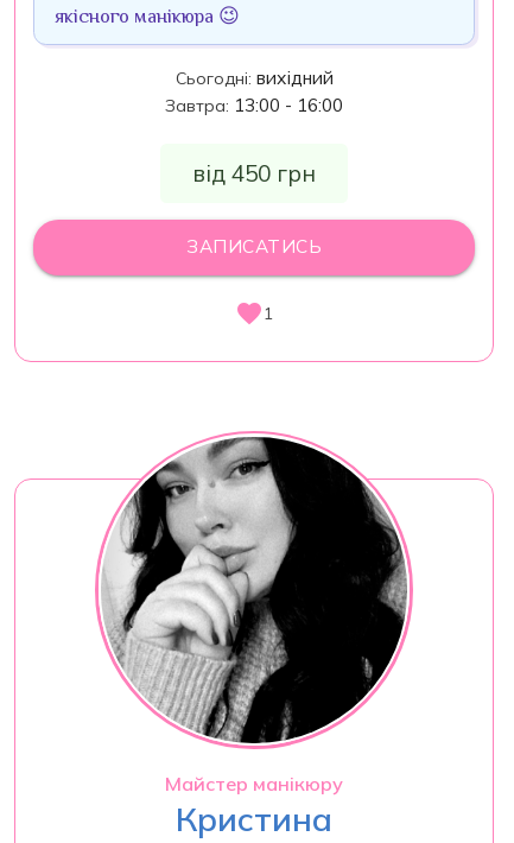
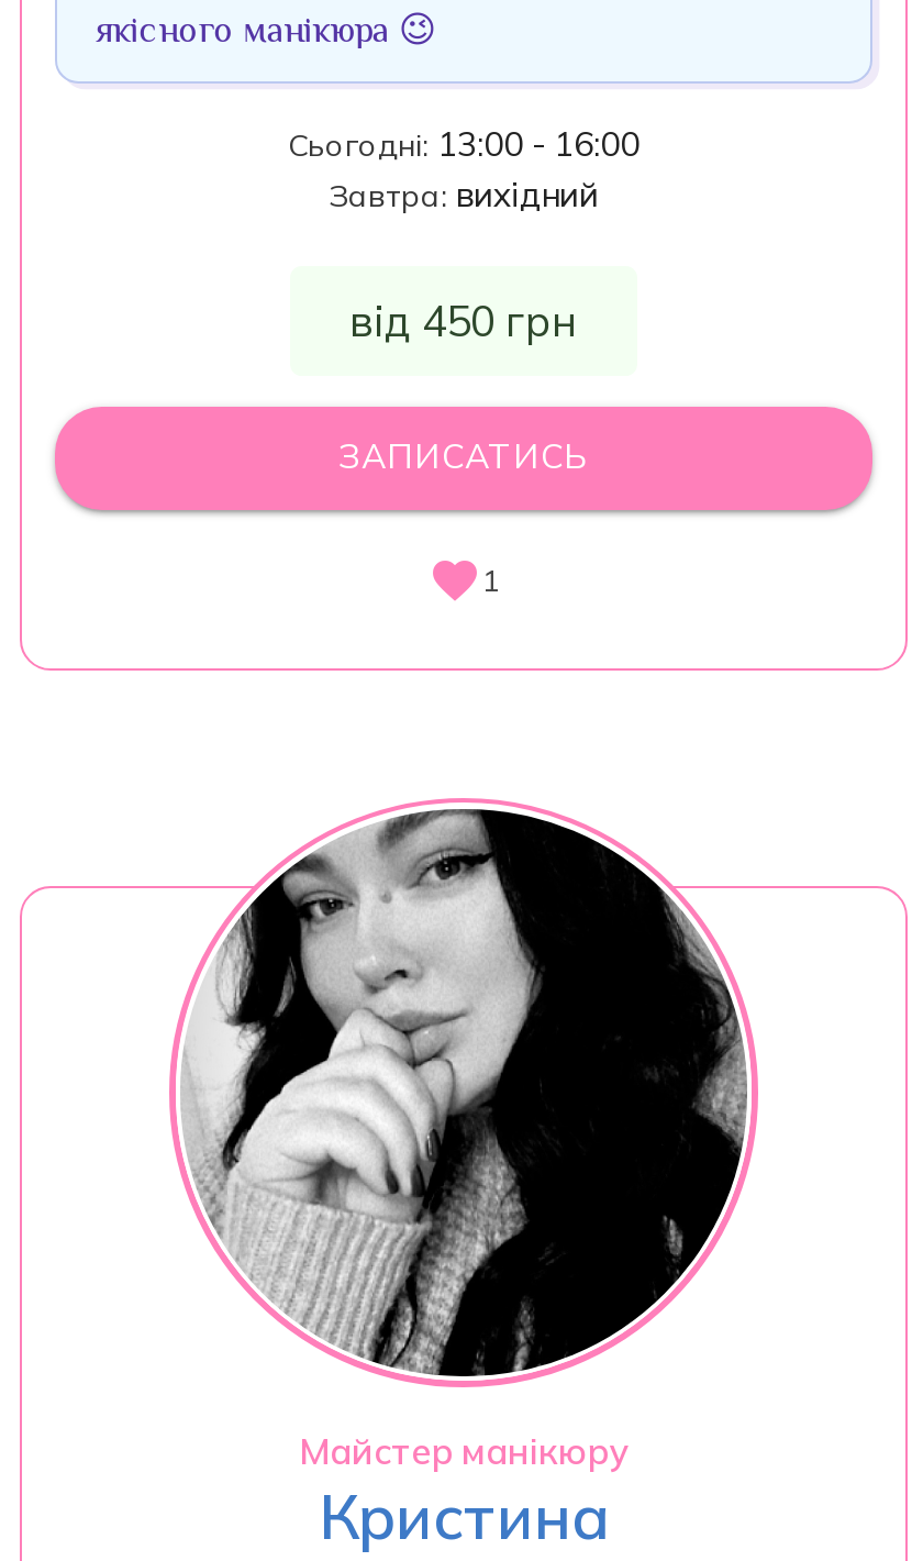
[165,67,343,117] Сьогодні: вихідний | Завтра: 13:00 - 16:00 -> [288,124,639,216] Сьогодні: 13:00 - 16:00 | Завтра: вихідний

